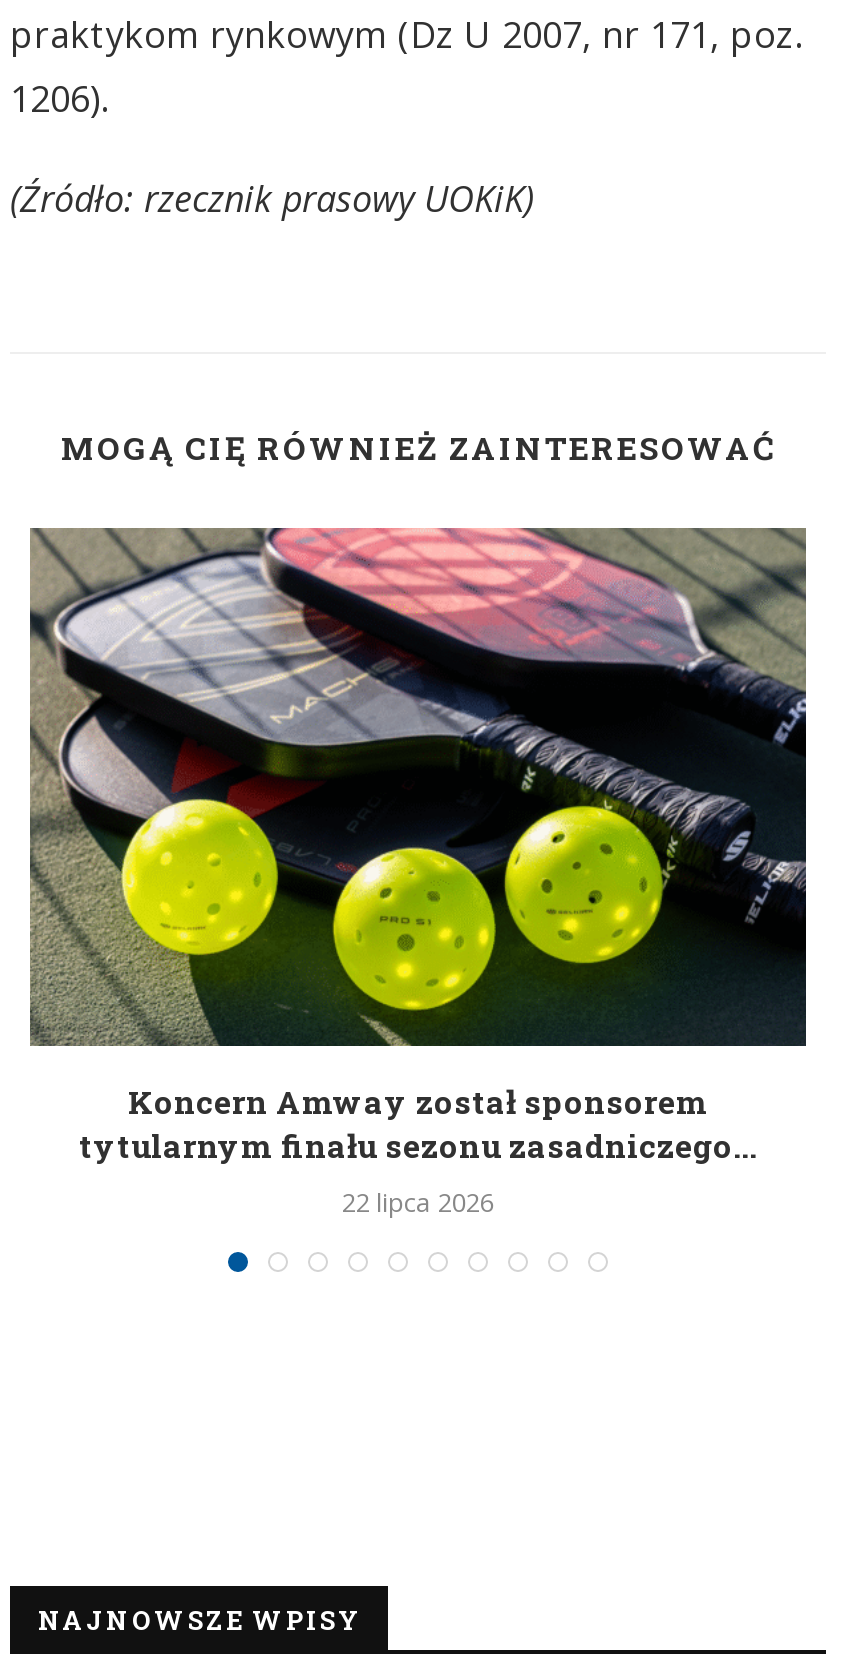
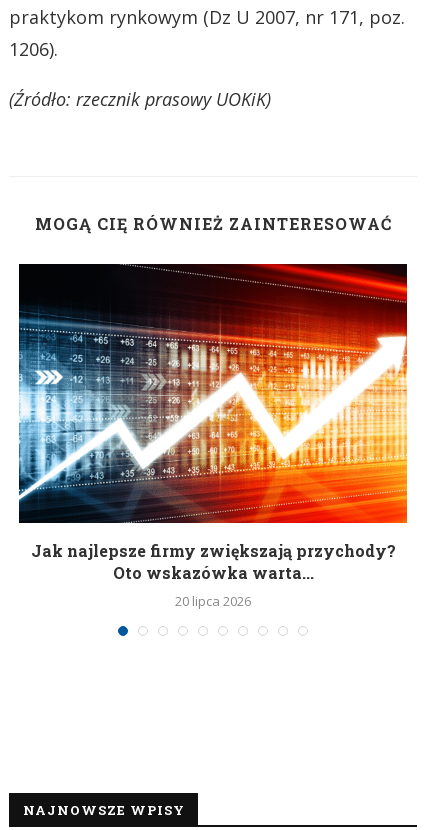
[28,526,808,1219] [image] | Koncern Amway został sponsorem | tytularnym finału sezonu zasadniczego... | 22 lipca 2026 -> [18,263,408,610] [image] | Jak najlepsze firmy zwiększają przychody? | Oto wskazówka warta... | 20 lipca 2026

